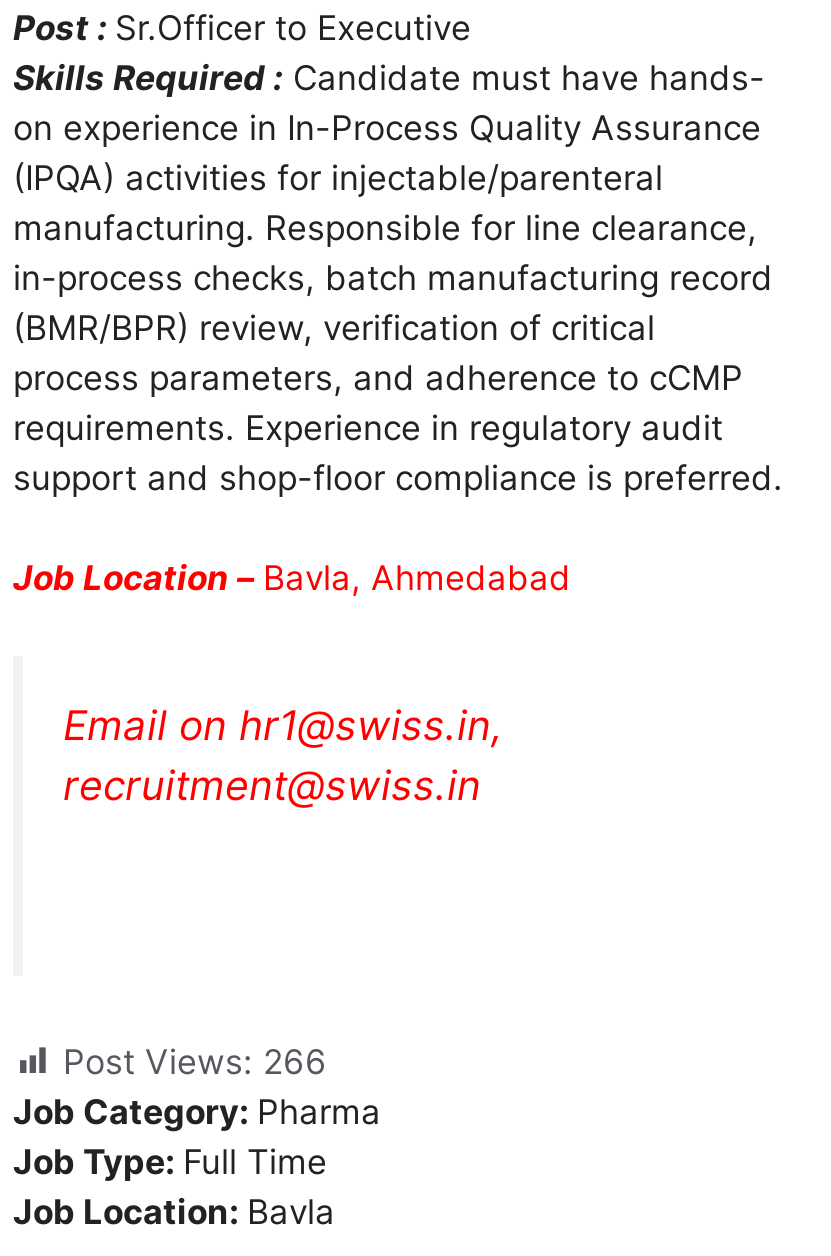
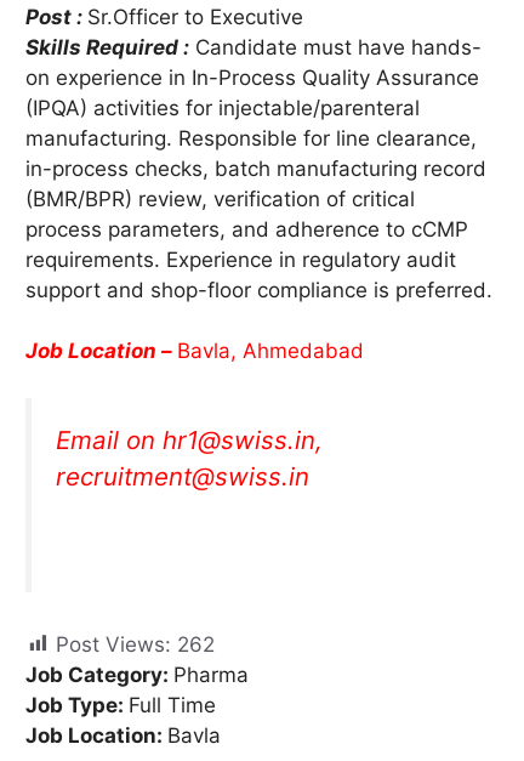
[63,1041,327,1081] Post Views: 266 -> [56,632,215,656] Post Views: 262

